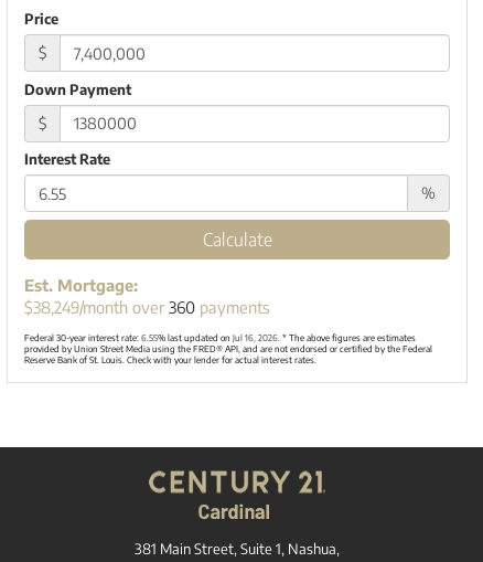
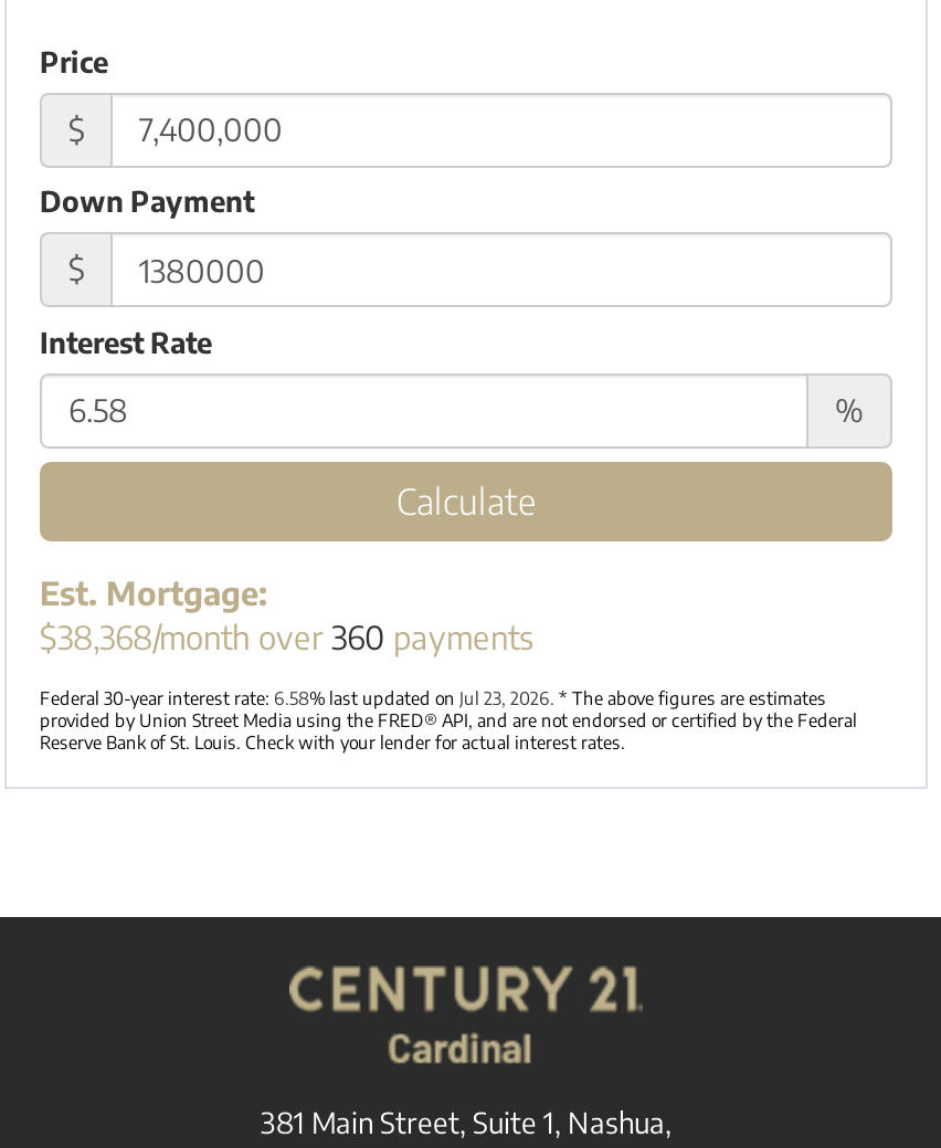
[24,297,270,317] $38,249/month over 360 payments -> [40,617,535,657] $38,368/month over 360 payments
[24,332,416,343] Federal 30-year interest rate: 6.55% last updated on Jul 16, 2026. * The above figures are estimates -> [40,688,826,710] Federal 30-year interest rate: 6.58% last updated on Jul 23, 2026. * The above figures are estimates

